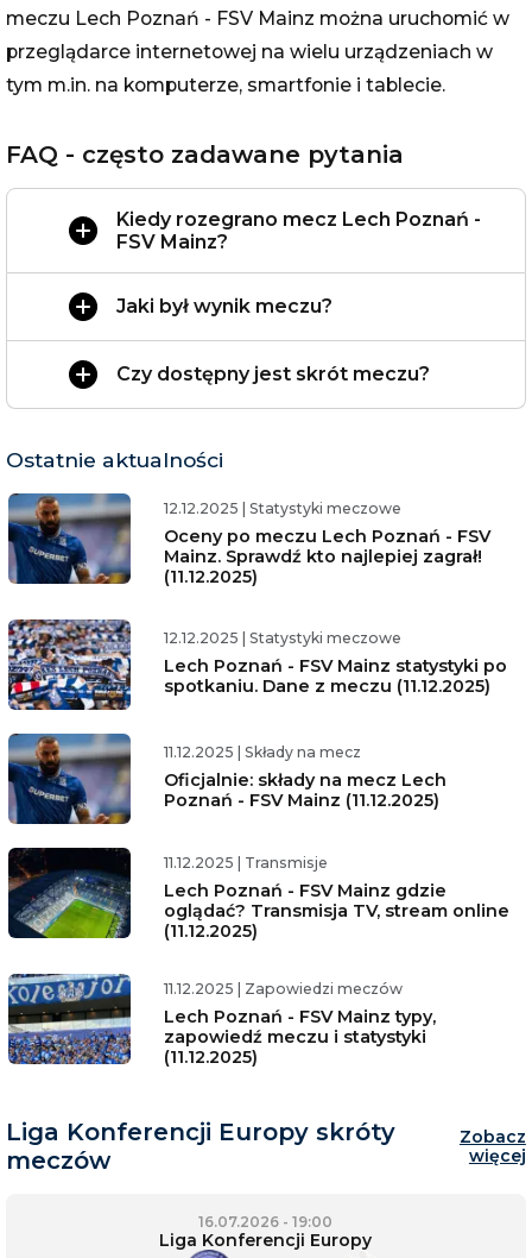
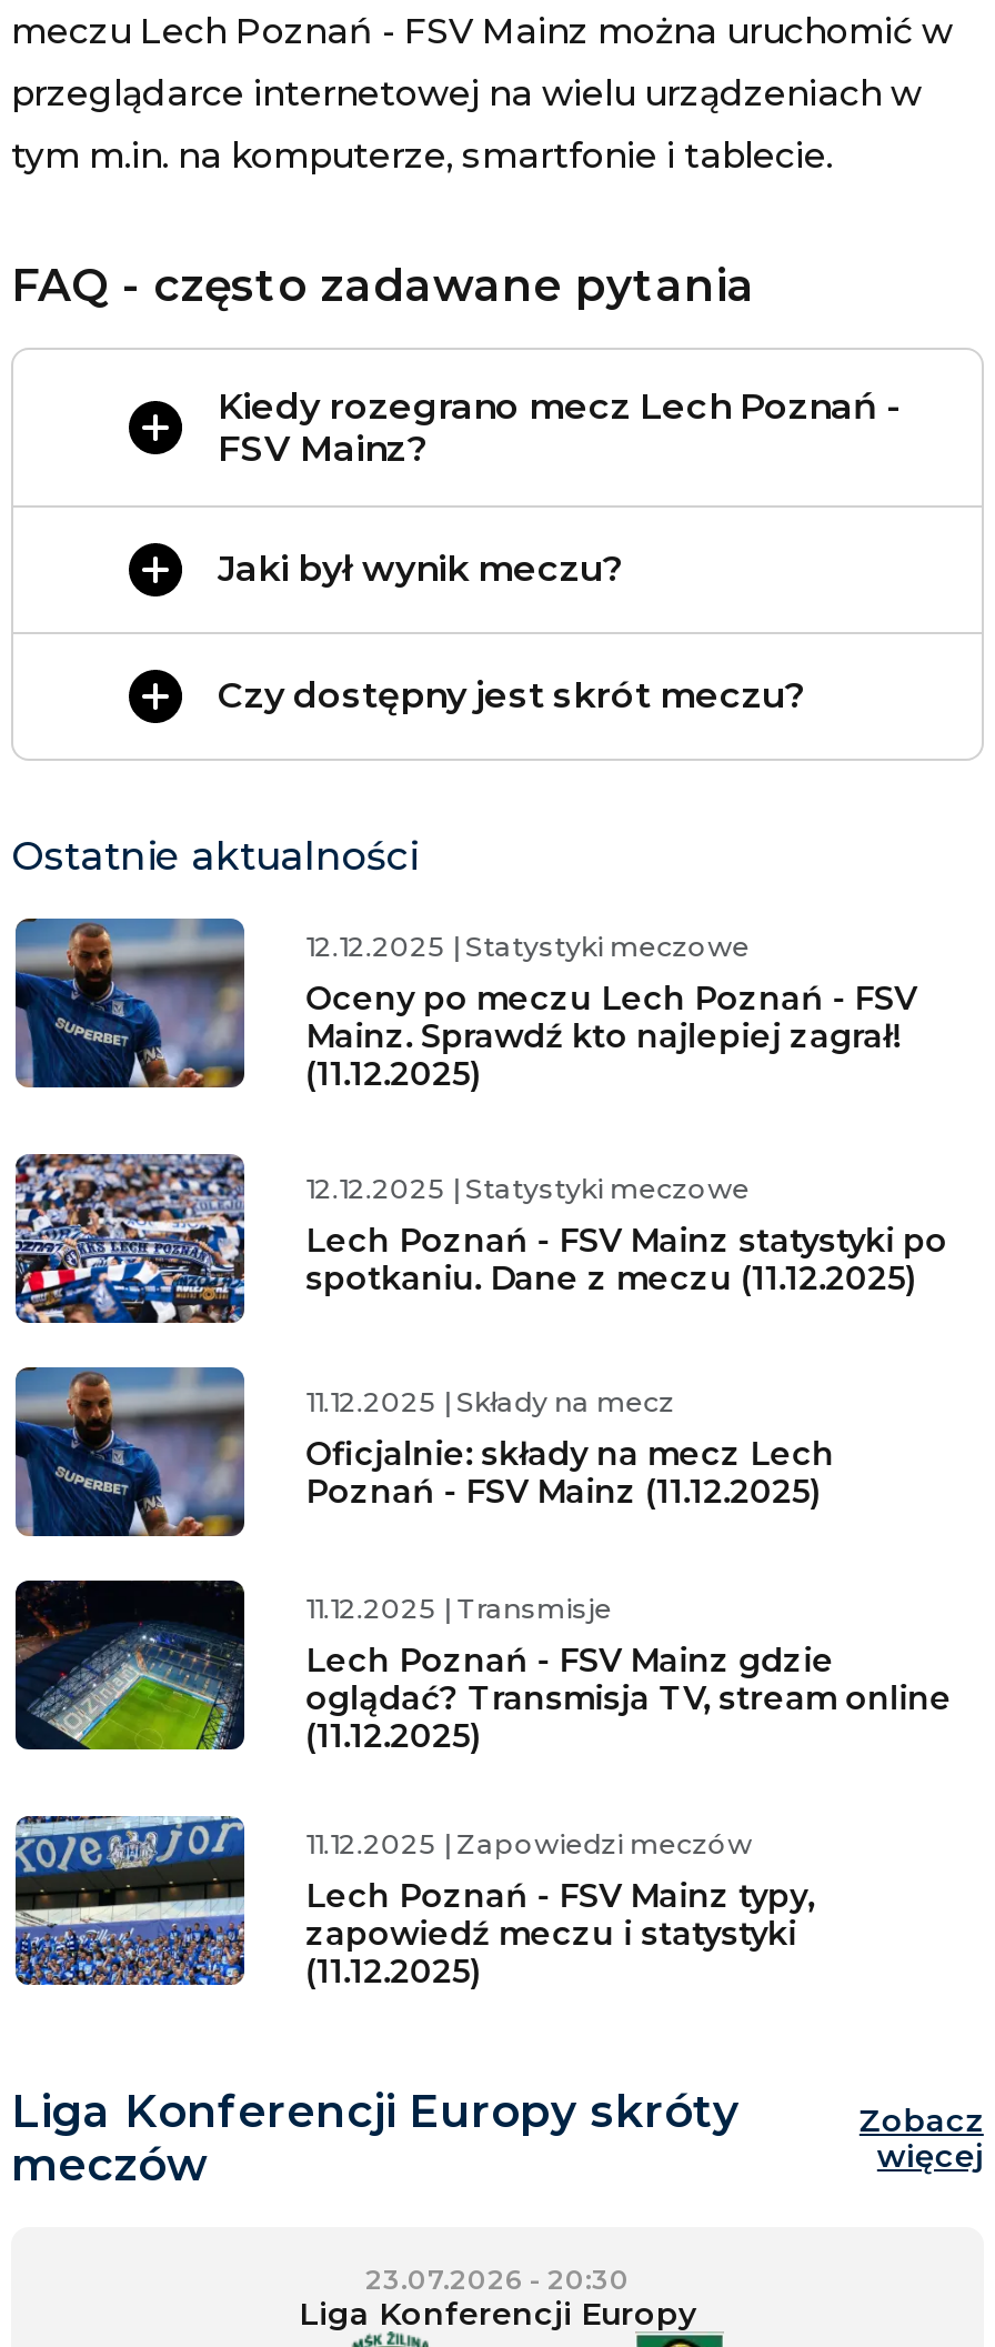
[199,1212,333,1230] 16.07.2026 - 19:00 -> [365,2261,630,2295] 23.07.2026 - 20:30

